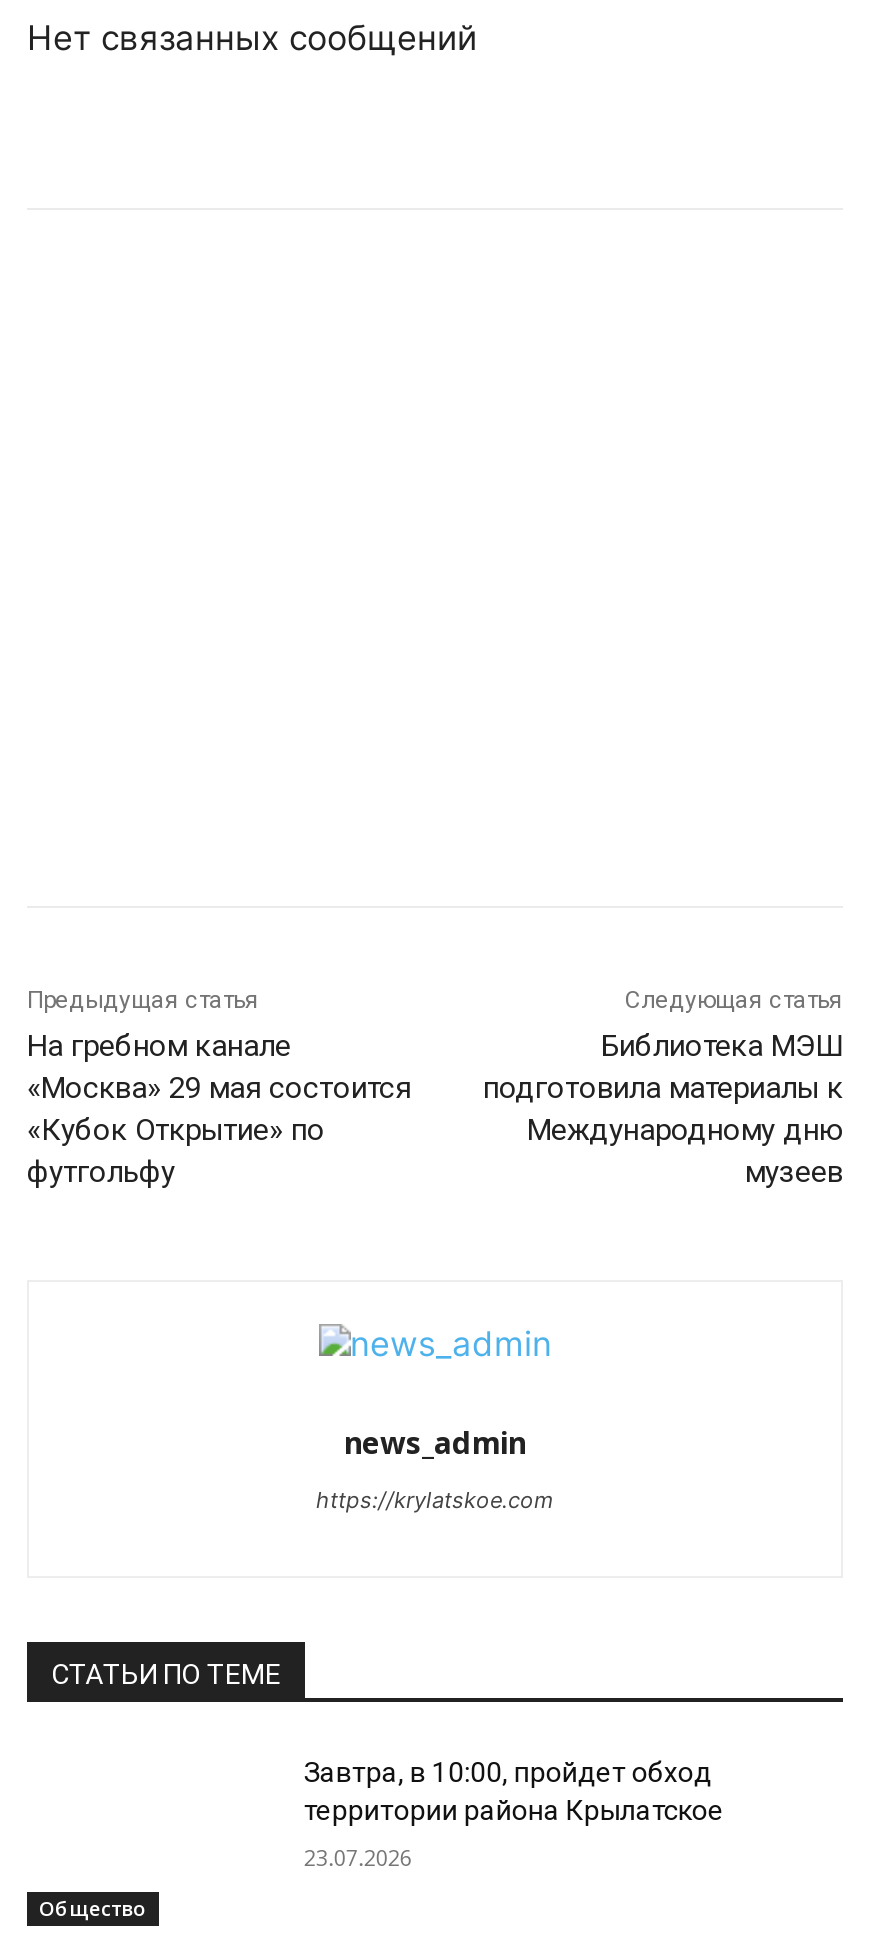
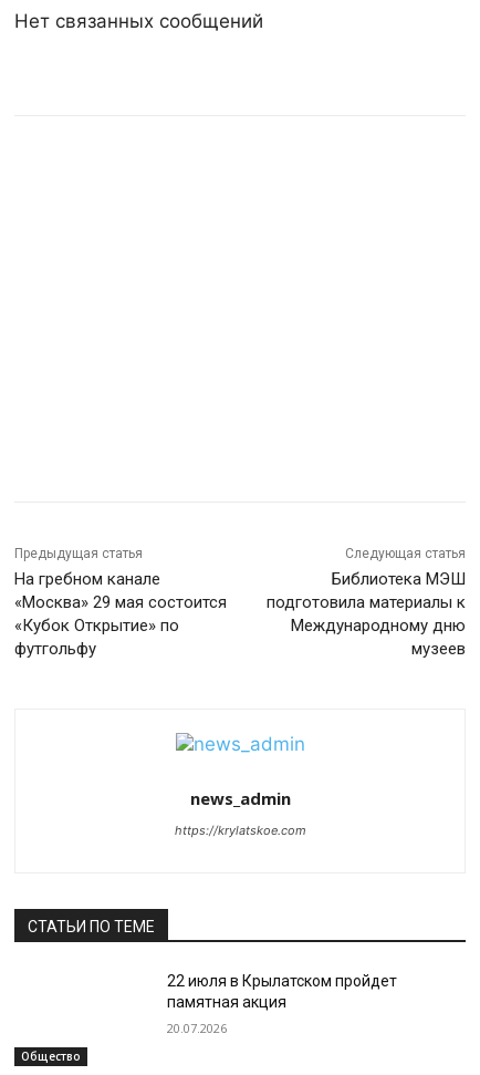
[304,1756,724,1826] Завтра, в 10:00, пройдет обход | территории района Крылатское -> [167,972,397,1011] 22 июля в Крылатском пройдет | памятная акция
[304,1842,412,1872] 23.07.2026 -> [167,1020,227,1036] 20.07.2026

